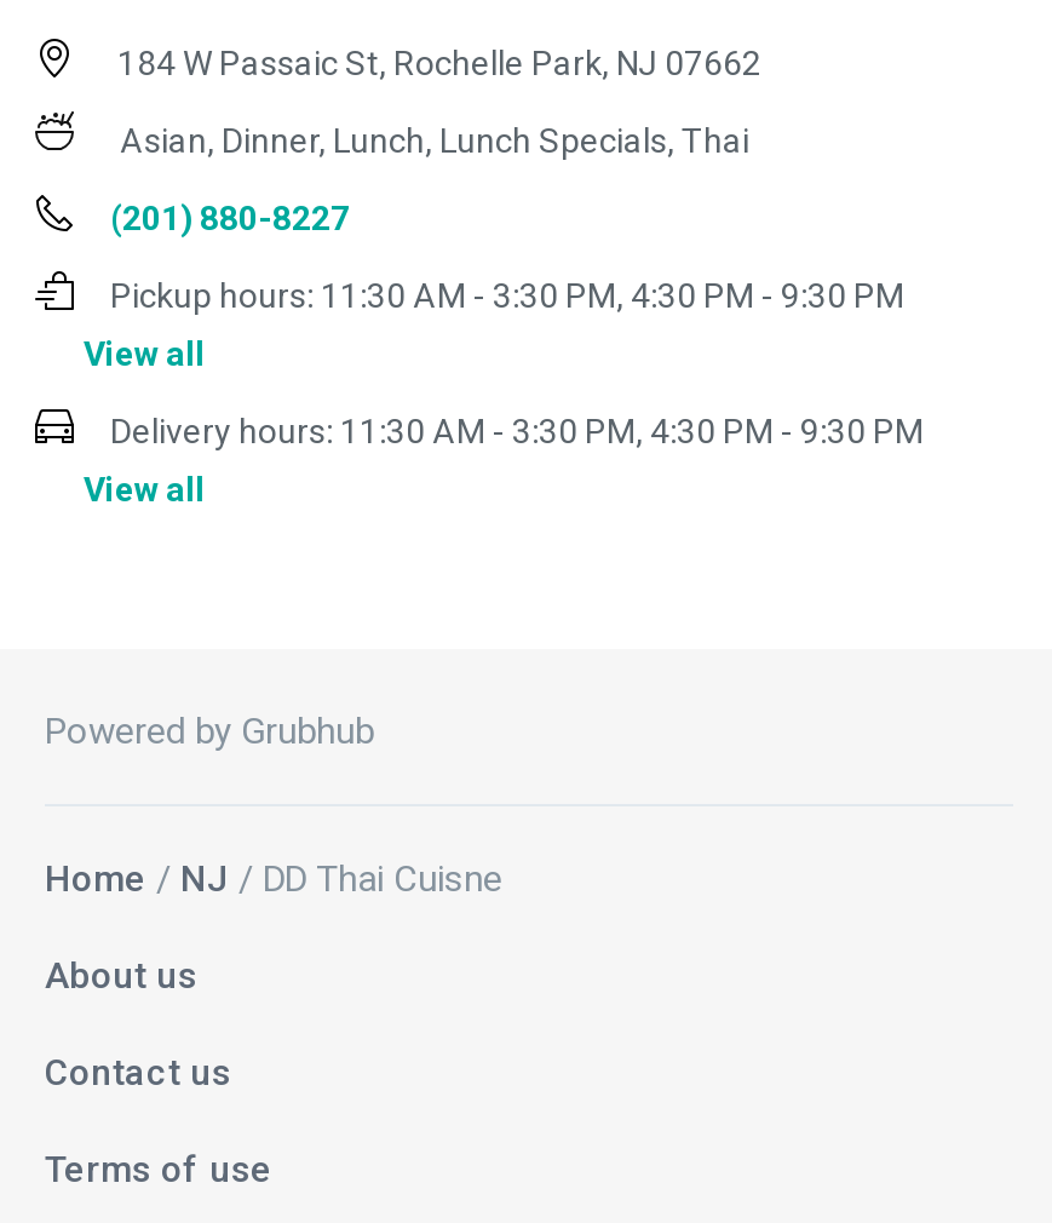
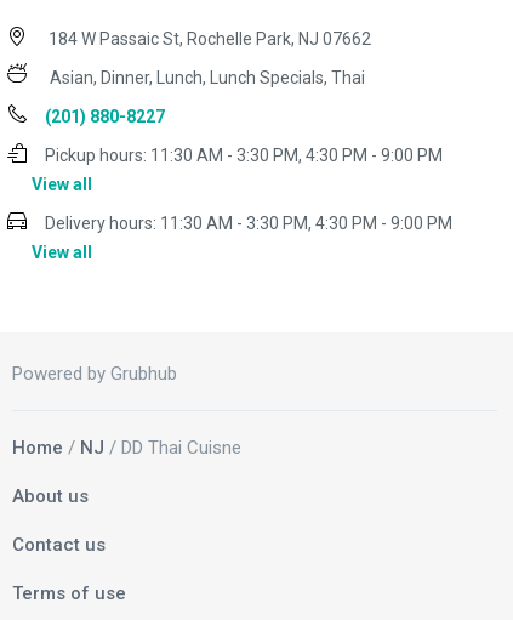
[110,277,904,316] Pickup hours: 11:30 AM - 3:30 PM, 4:30 PM - 9:30 PM -> [45,146,443,165] Pickup hours: 11:30 AM - 3:30 PM, 4:30 PM - 9:00 PM
[110,413,924,451] Delivery hours: 11:30 AM - 3:30 PM, 4:30 PM - 9:30 PM -> [45,214,452,233] Delivery hours: 11:30 AM - 3:30 PM, 4:30 PM - 9:00 PM

